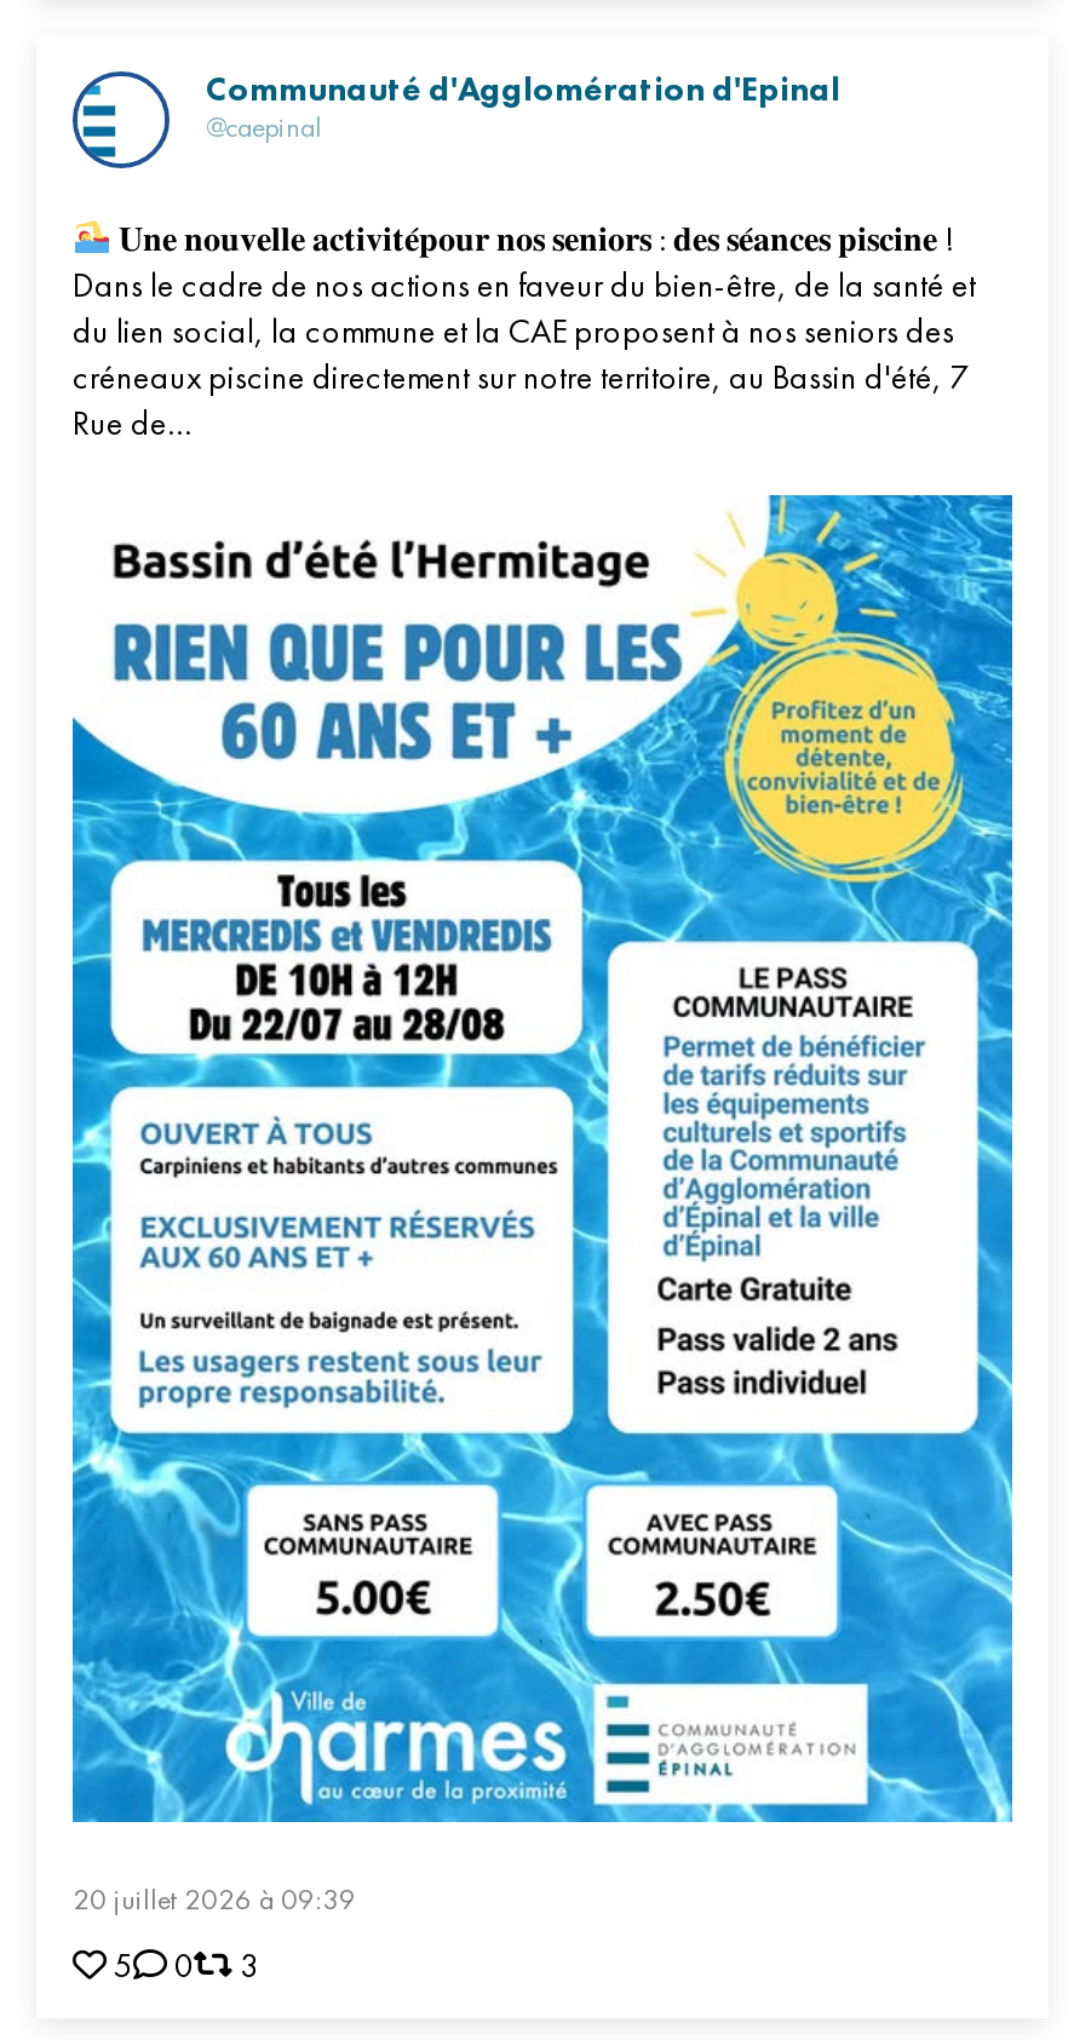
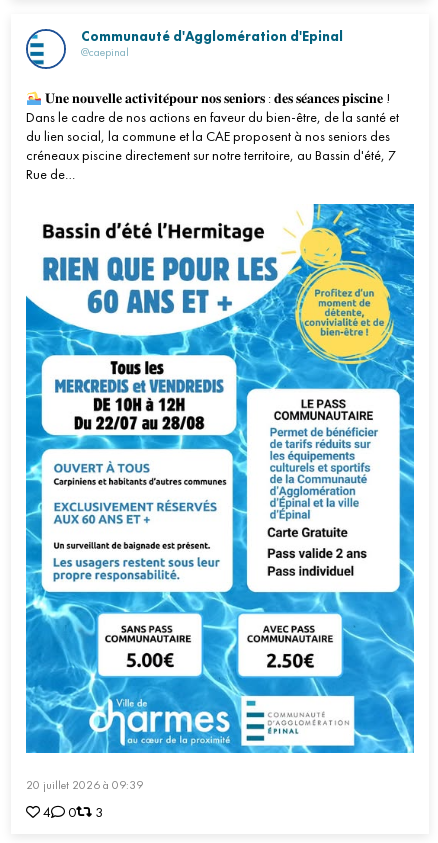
[107,1944,133,1987] 5 -> [40,803,51,821] 4

